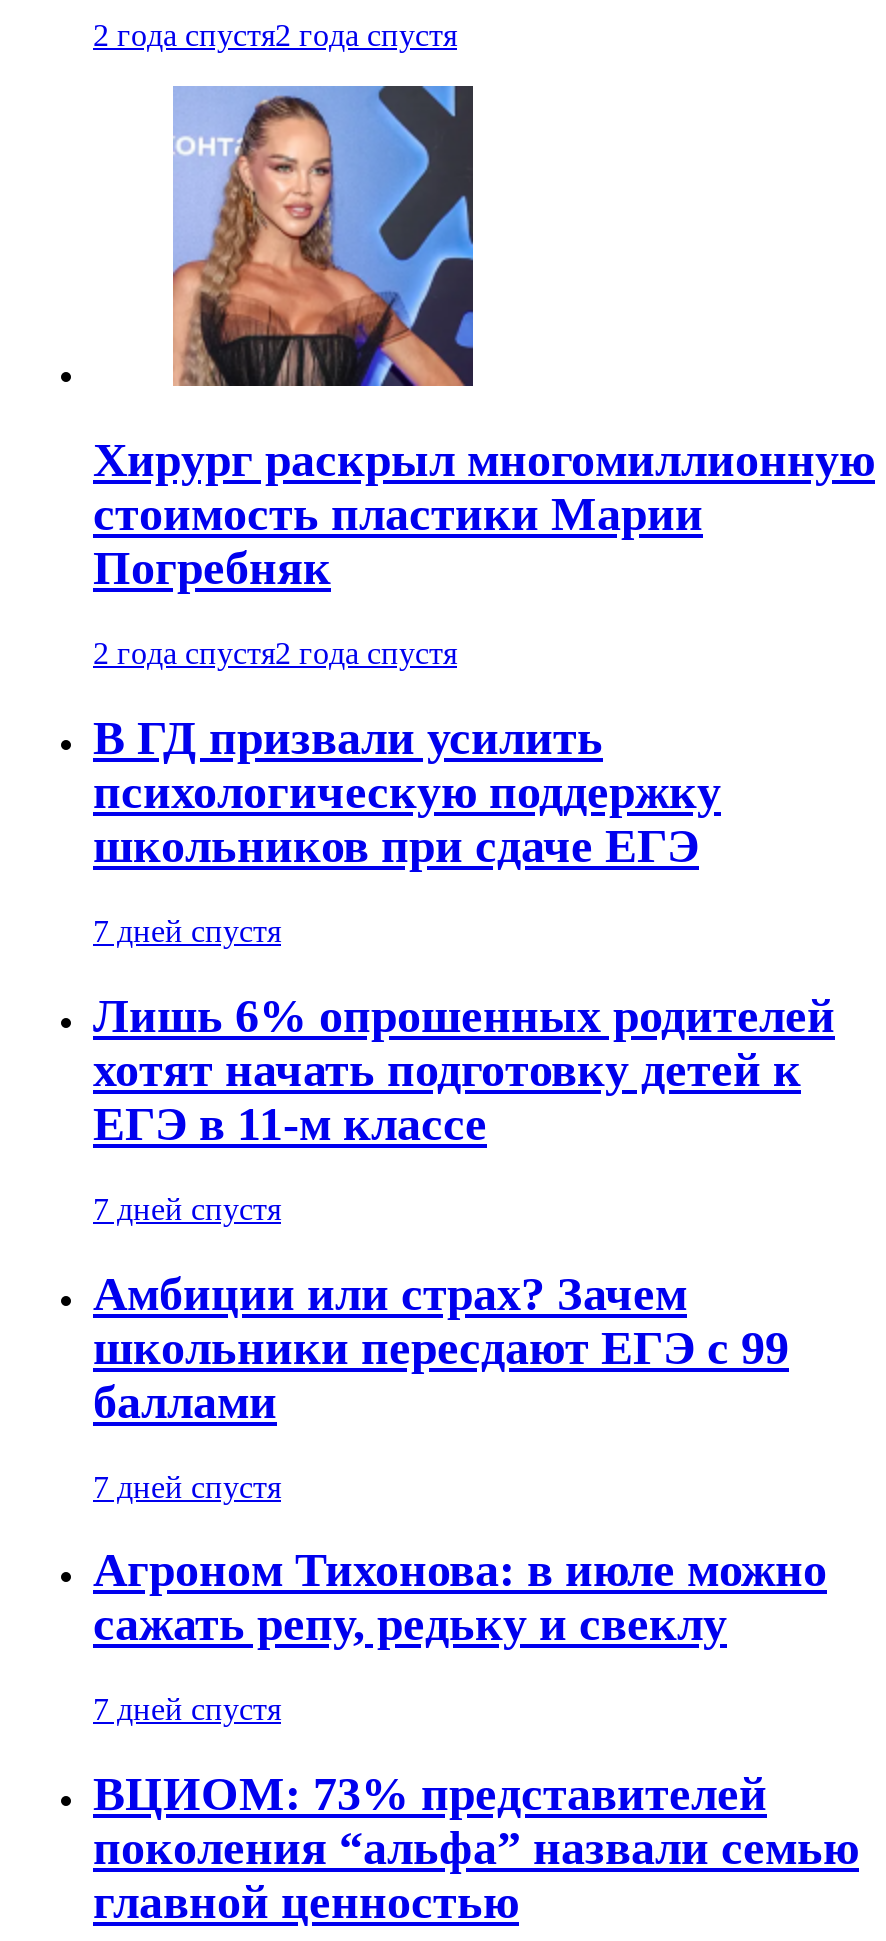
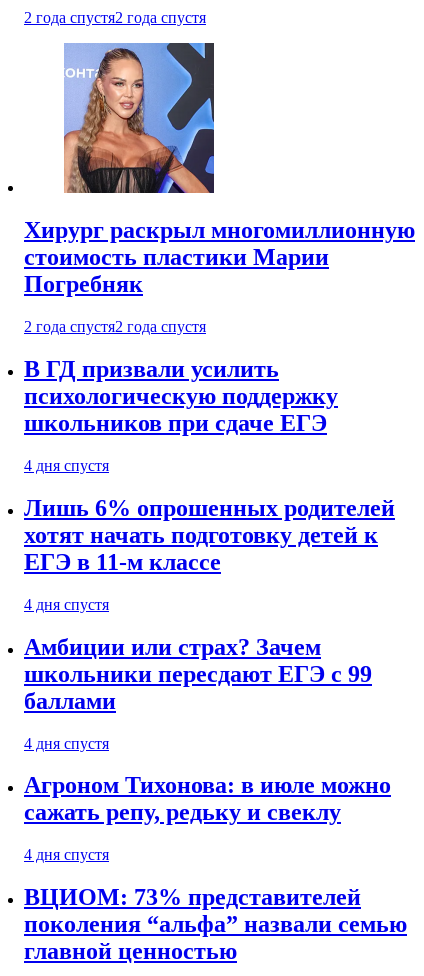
[93,914,281,948] 7 дней спустя -> [24,457,109,474] 4 дня спустя
[93,1192,281,1226] 7 дней спустя -> [24,596,109,613] 4 дня спустя
[93,1469,281,1503] 7 дней спустя -> [24,735,109,752] 4 дня спустя
[93,1693,281,1727] 7 дней спустя -> [24,846,109,863] 4 дня спустя

